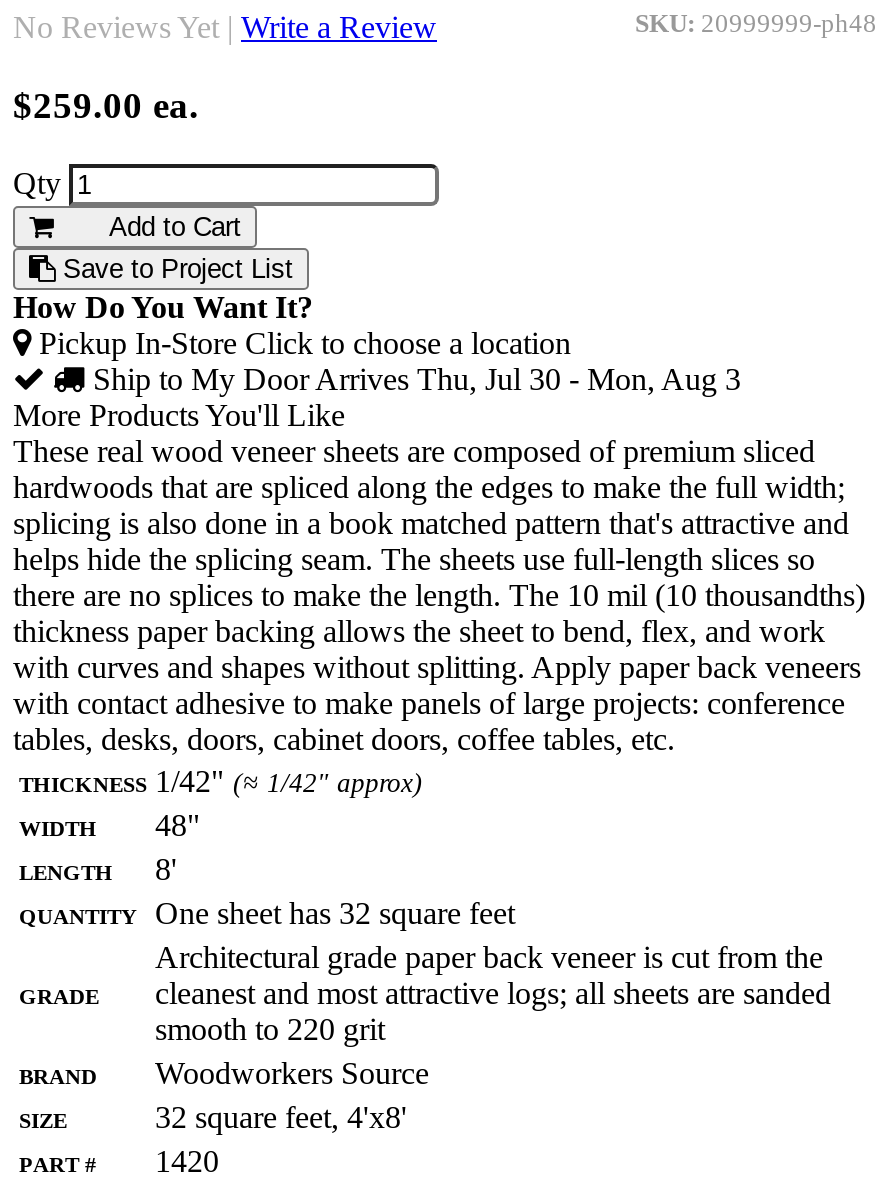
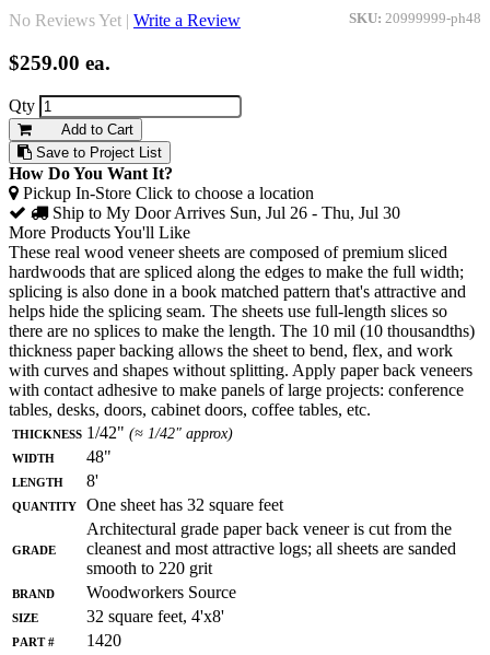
[93,363,741,397] Ship to My Door Arrives Thu, Jul 30 - Mon, Aug 3 -> [52,204,400,222] Ship to My Door Arrives Sun, Jul 26 - Thu, Jul 30

